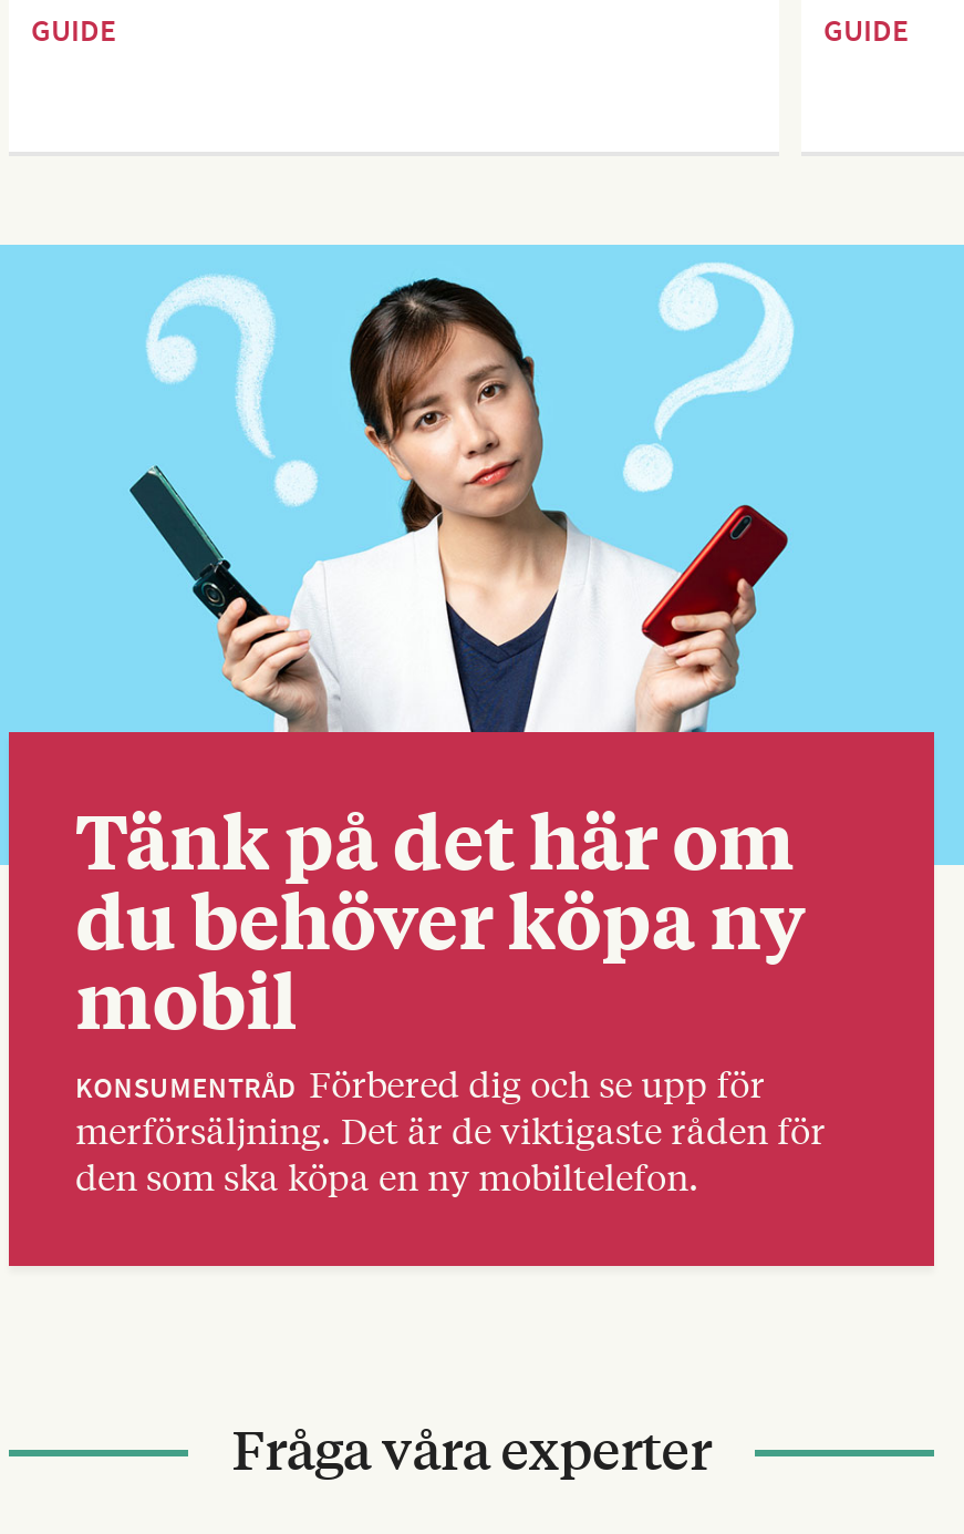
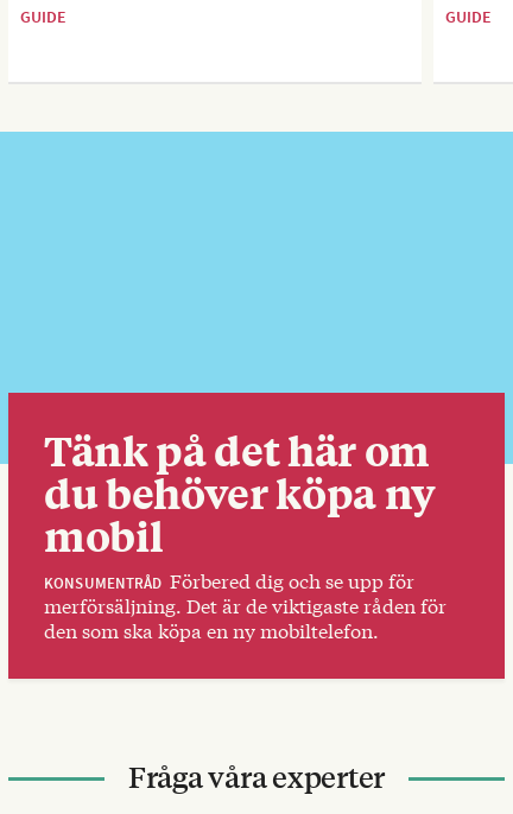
[128,262,795,734] [image] -> none

